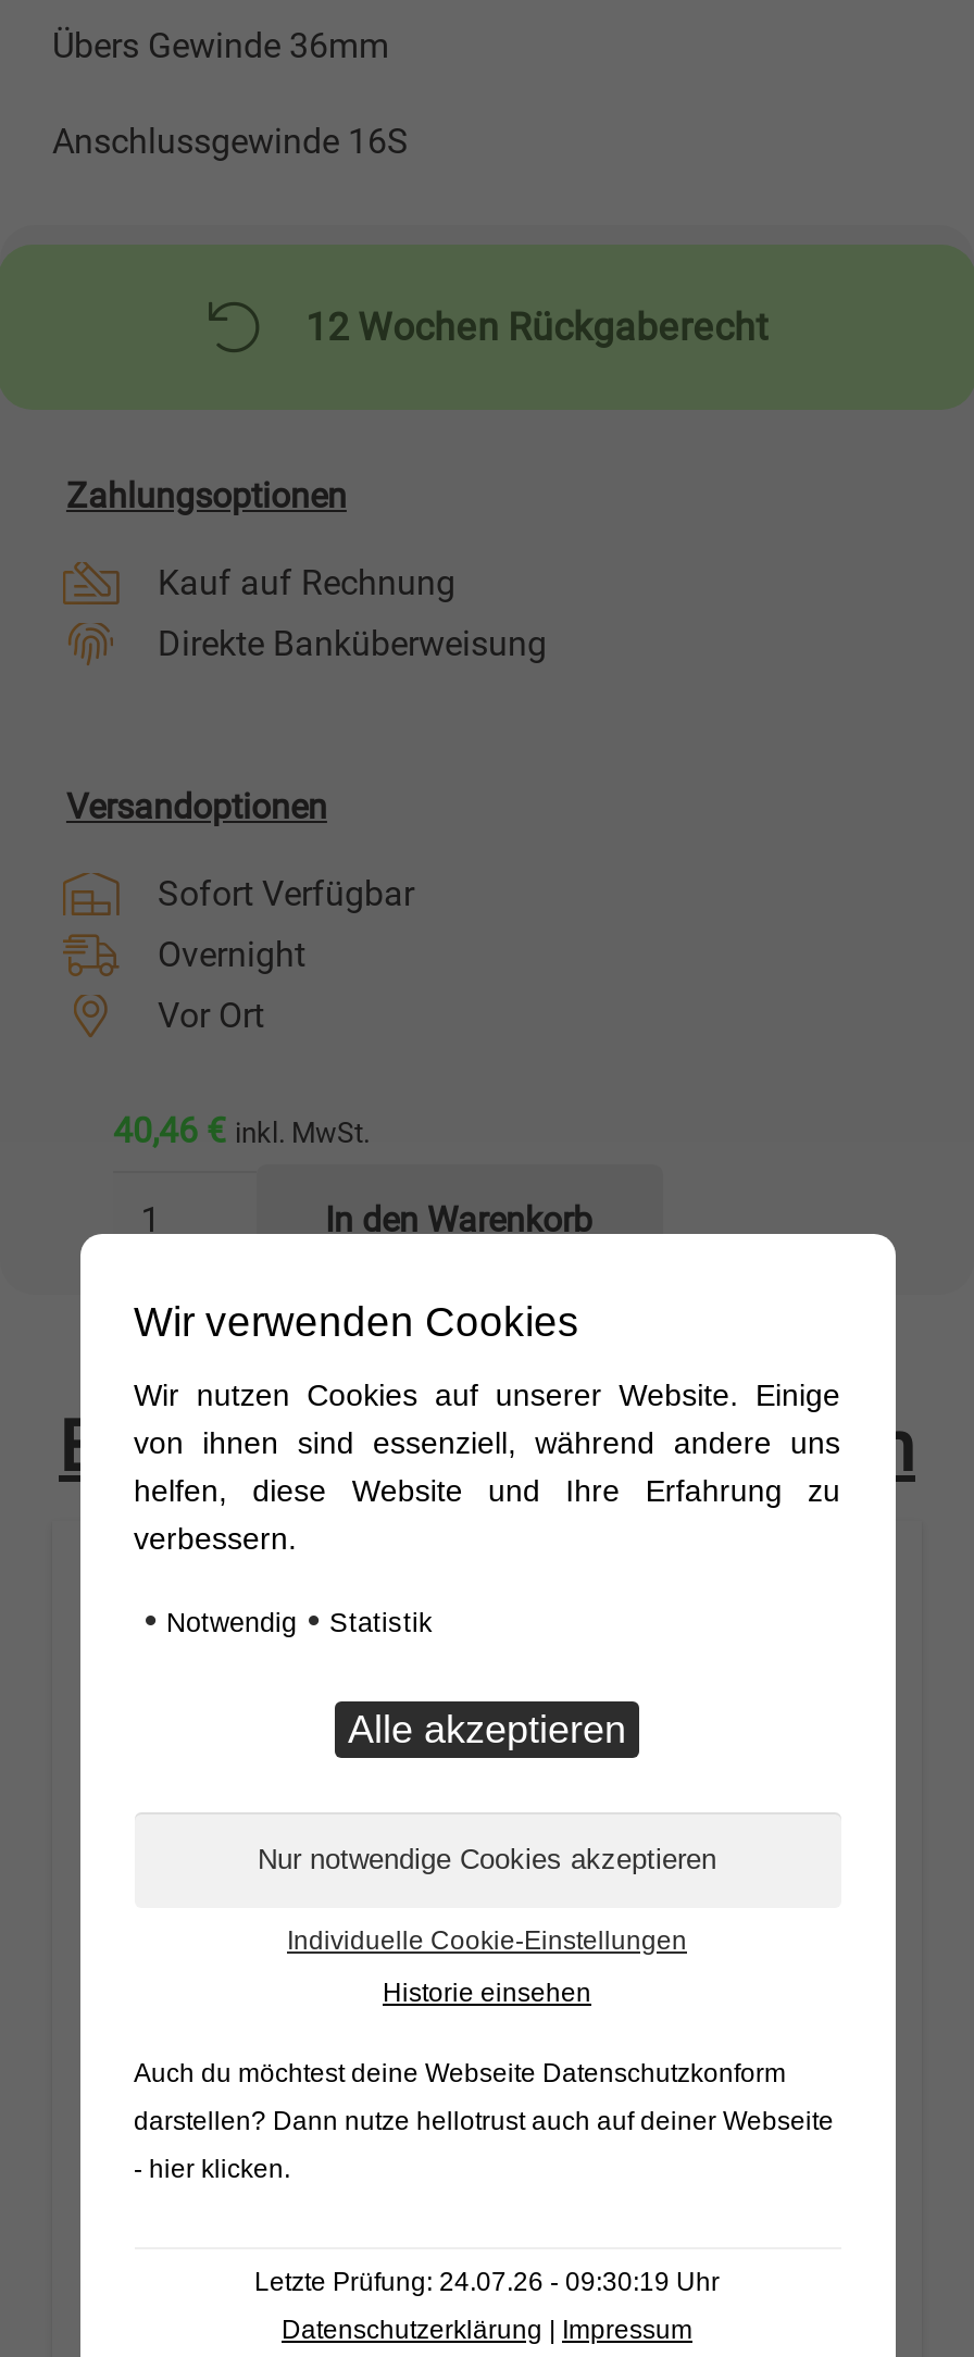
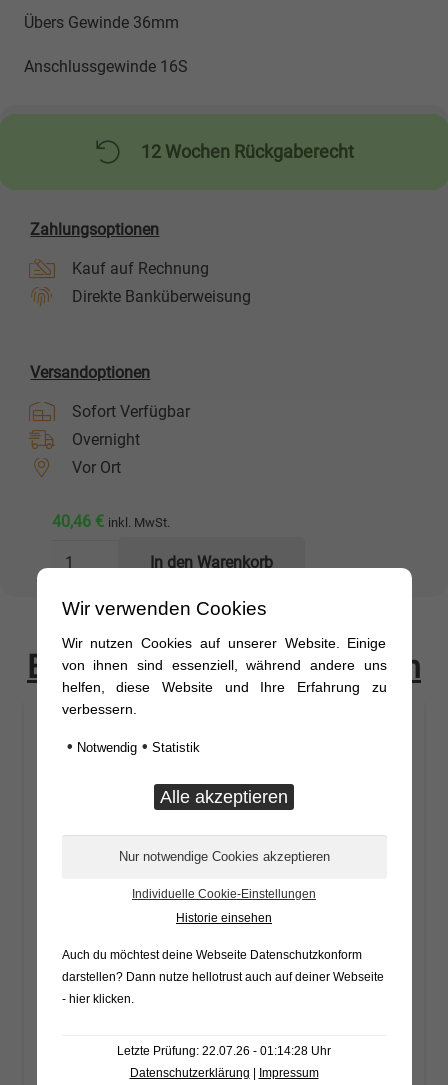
[254,2267,720,2297] Letzte Prüfung: 24.07.26 - 09:30:19 Uhr -> [117,1044,331,1058] Letzte Prüfung: 22.07.26 - 01:14:28 Uhr

